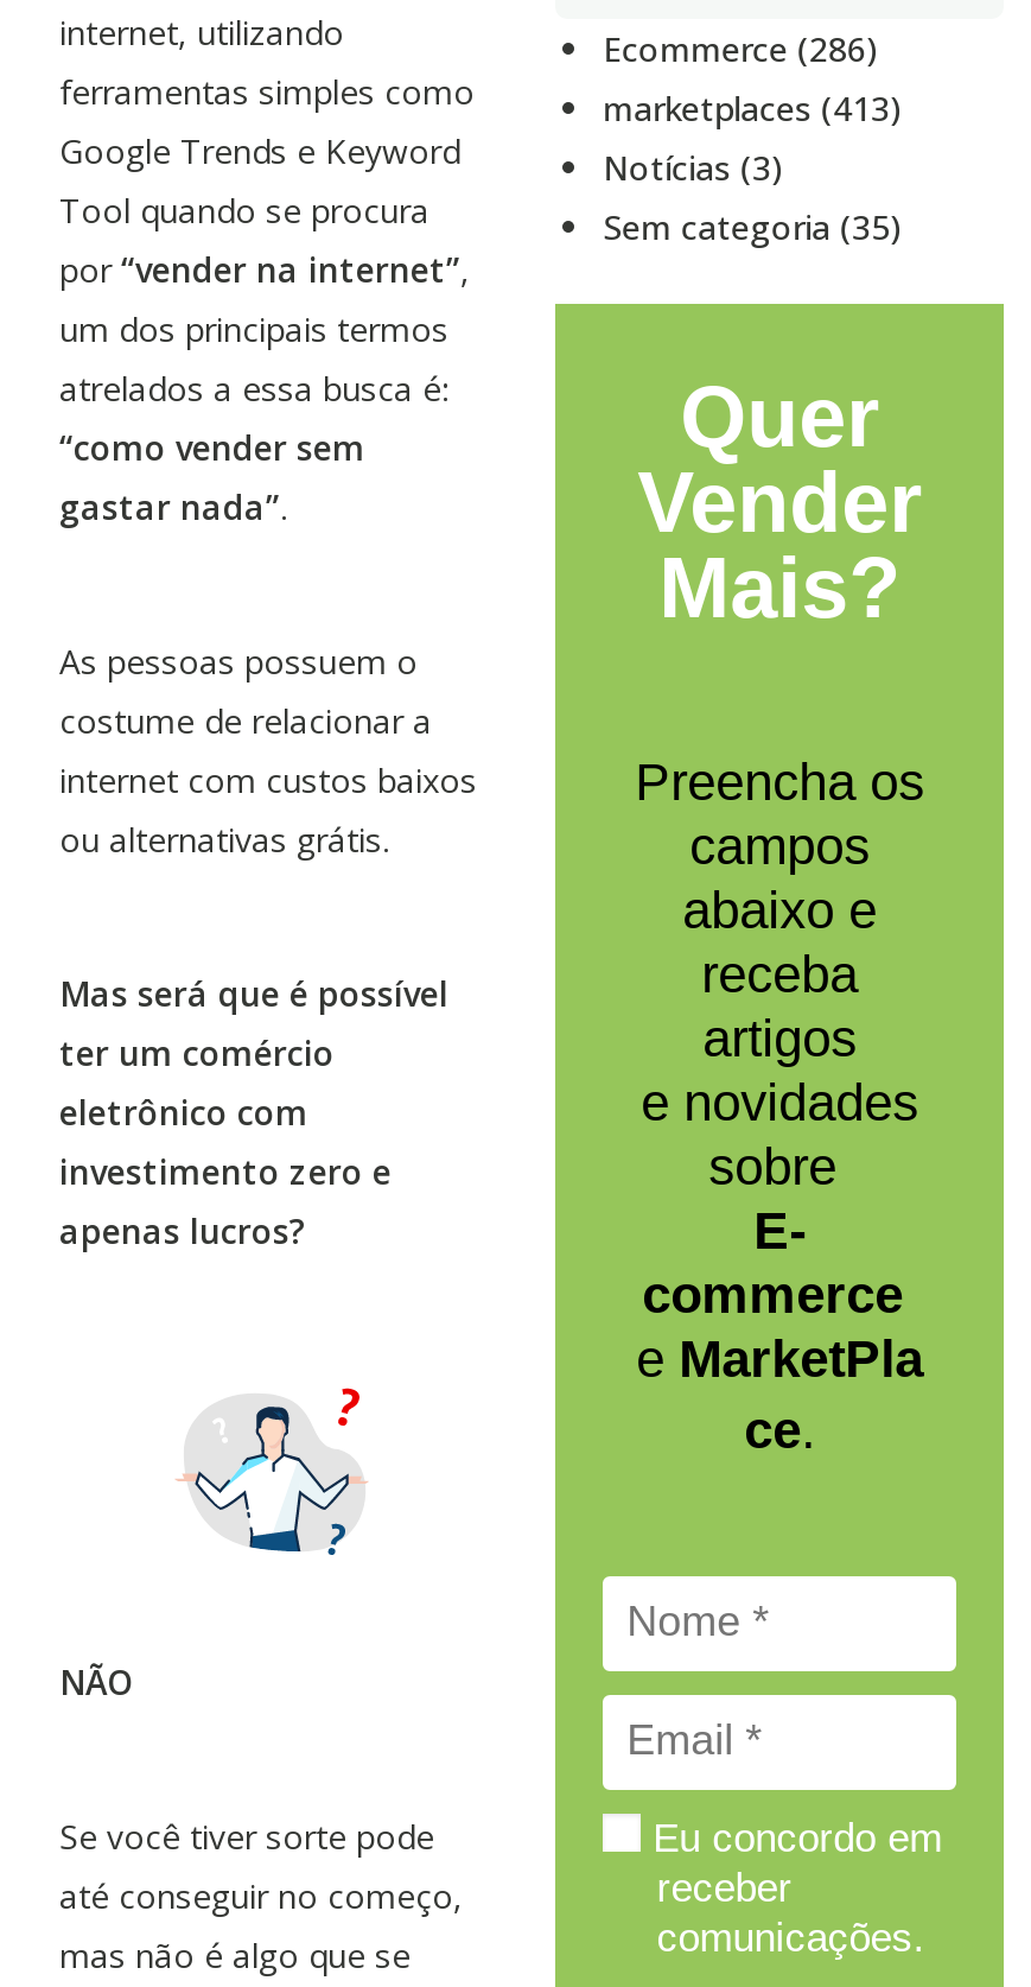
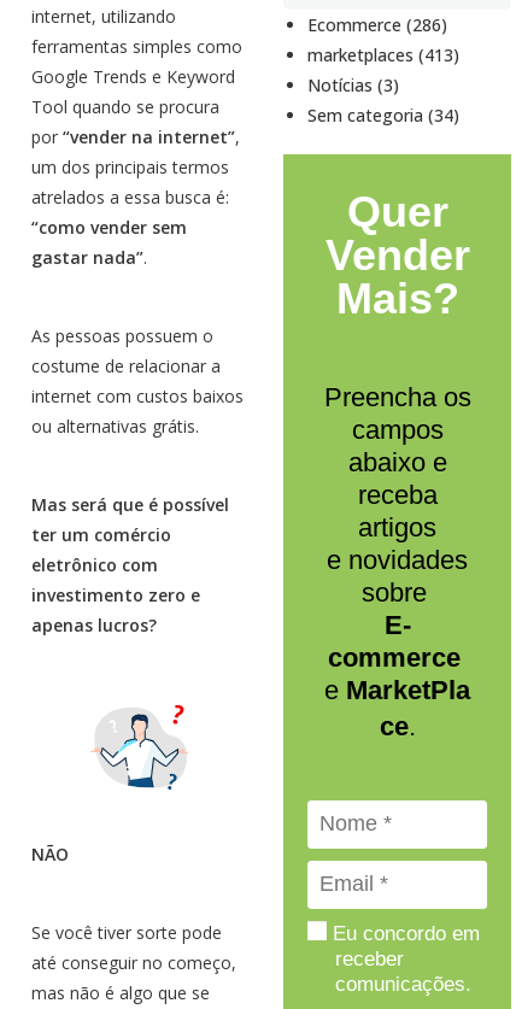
[603,203,902,248] Sem categoria (35) -> [308,103,459,126] Sem categoria (34)

